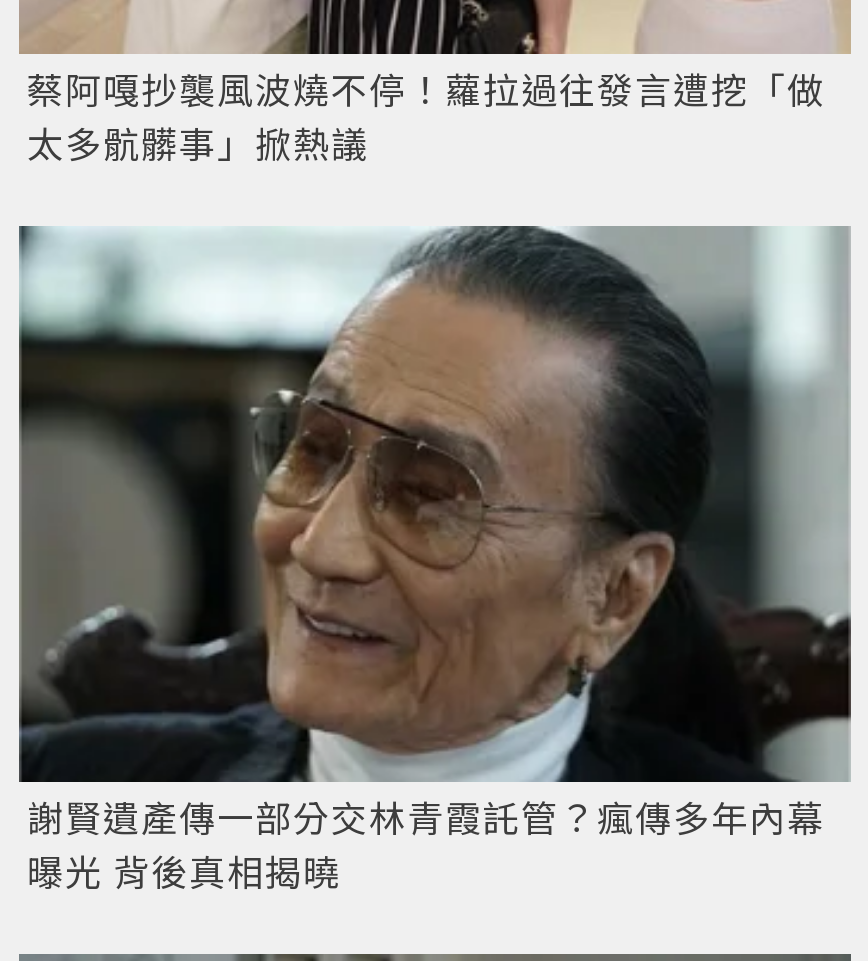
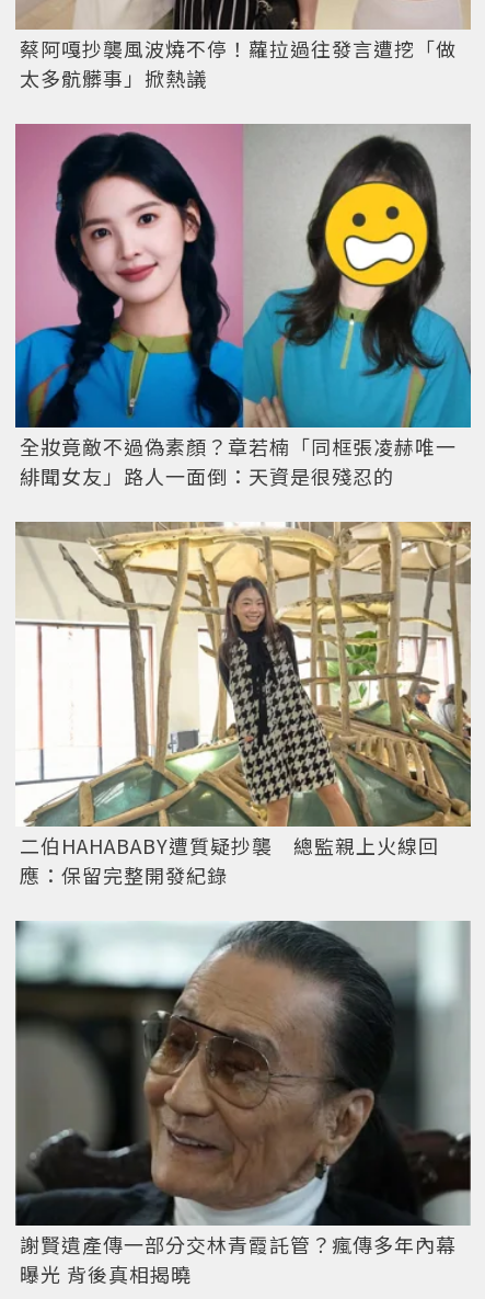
none -> [14,123,472,490] [image] | 全妝竟敵不過偽素顏？章若楠「同框張凌赫唯一 | 緋聞女友」路人一面倒：天資是很殘忍的
none -> [15,522,471,889] [image] | 二伯HAHABABY遭質疑抄襲 總監親上火線回 | 應：保留完整開發紀錄

